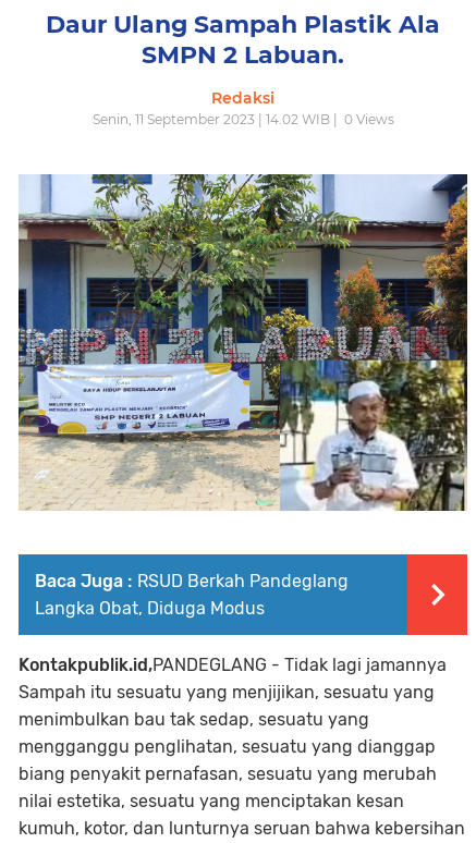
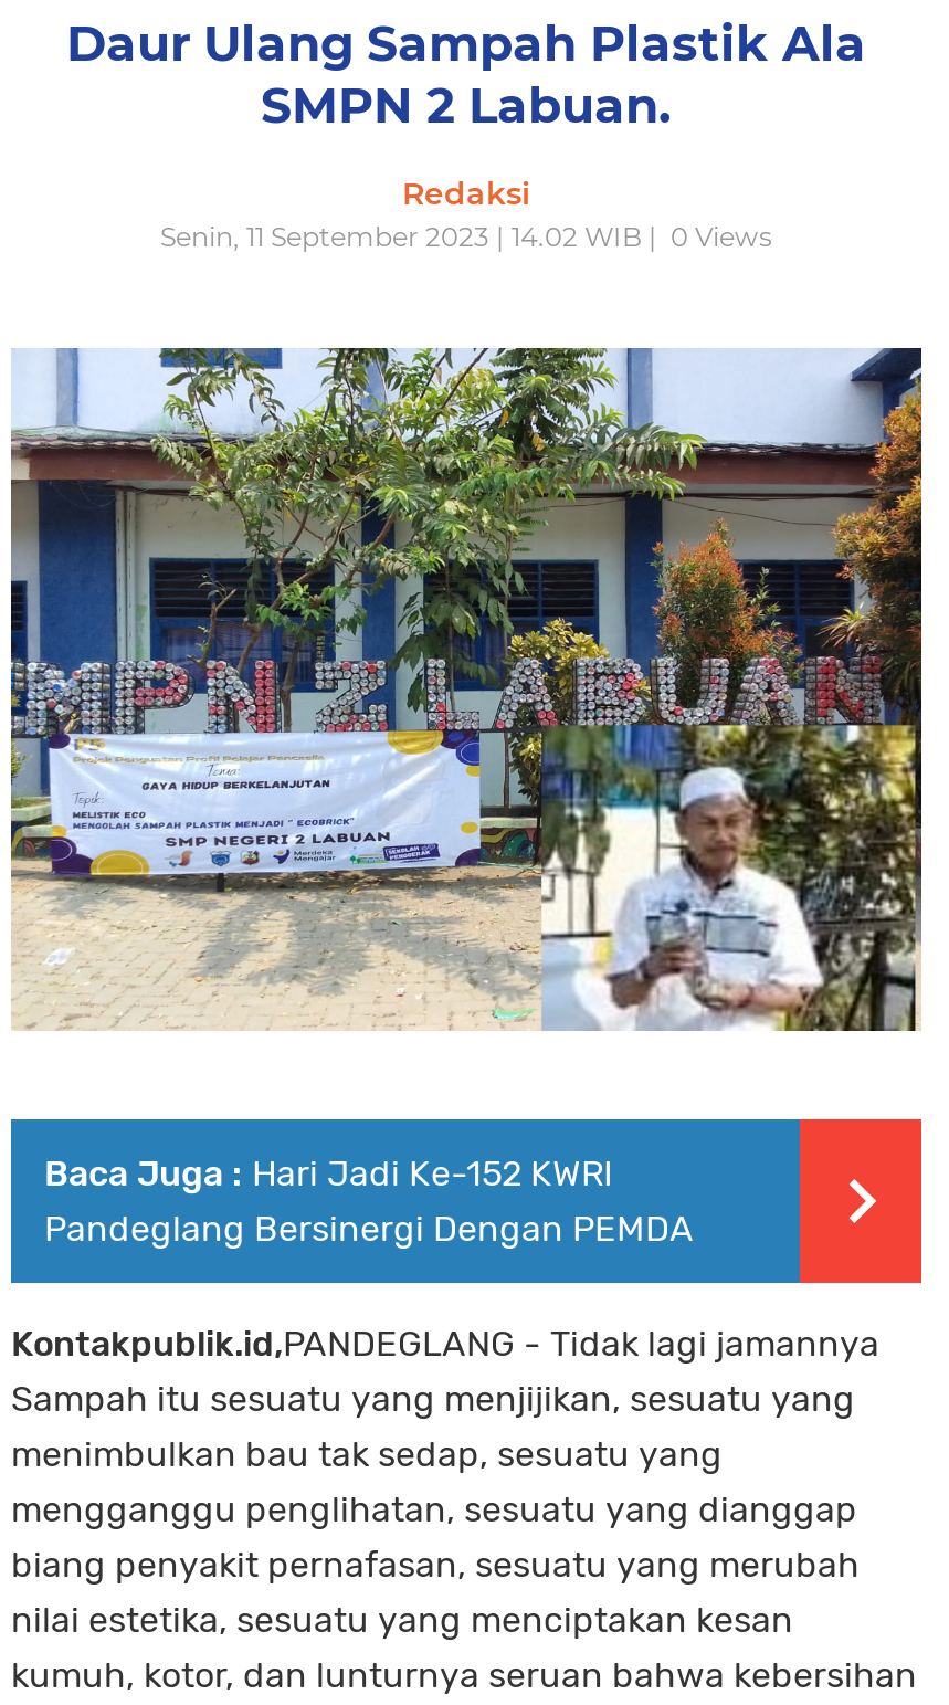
[35,571,349,619] Baca Juga : RSUD Berkah Pandeglang | Langka Obat, Diduga Modus -> [44,1153,694,1250] Baca Juga : Hari Jadi Ke-152 KWRI | Pandeglang Bersinergi Dengan PEMDA

